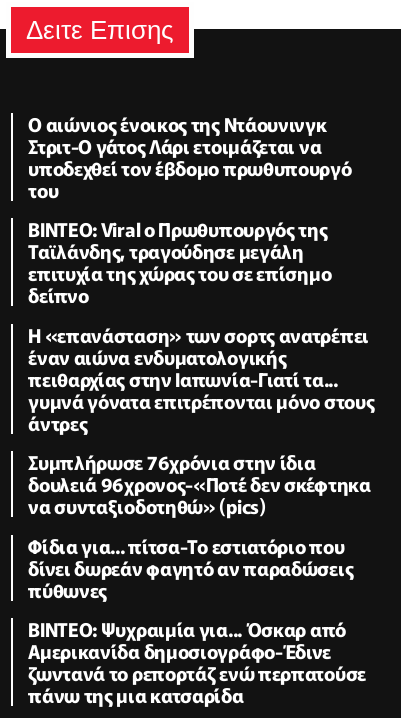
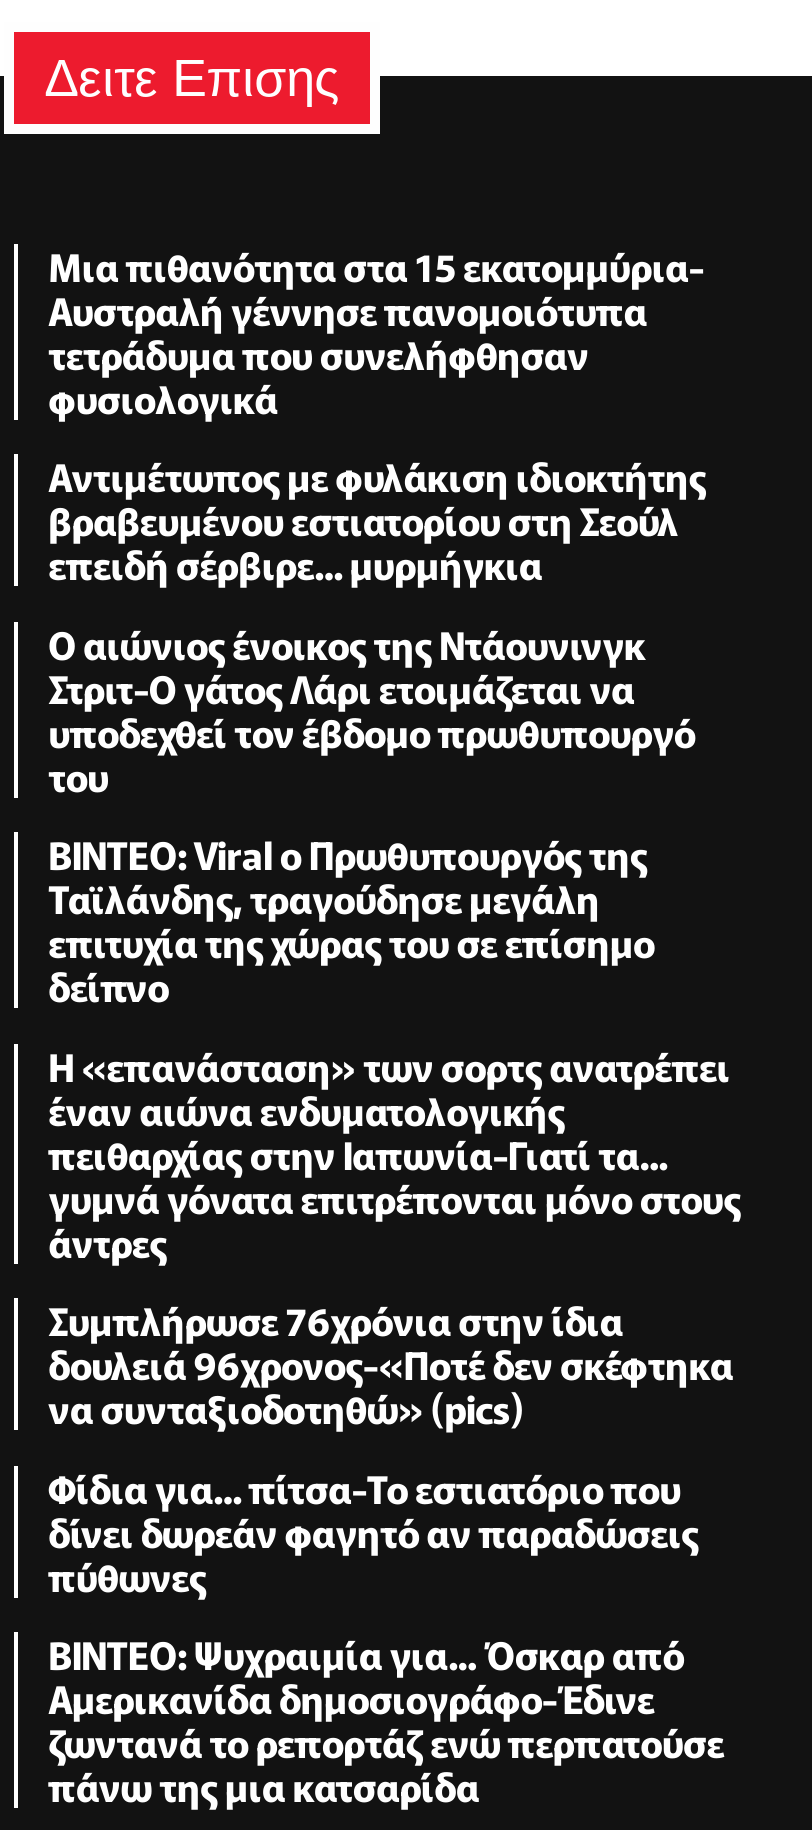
none -> [48,238,706,591] Μια πιθανότητα στα 15 εκατομμύρια- | Αυστραλή γέννησε πανομοιότυπα | τετράδυμα που συνελήφθησαν | φυσιολογικά | Αντιμέτωπος με φυλάκιση ιδιοκτήτης | βραβευμένου εστιατορίου στη Σεούλ | επειδή σέρβιρε... μυρμήγκια

